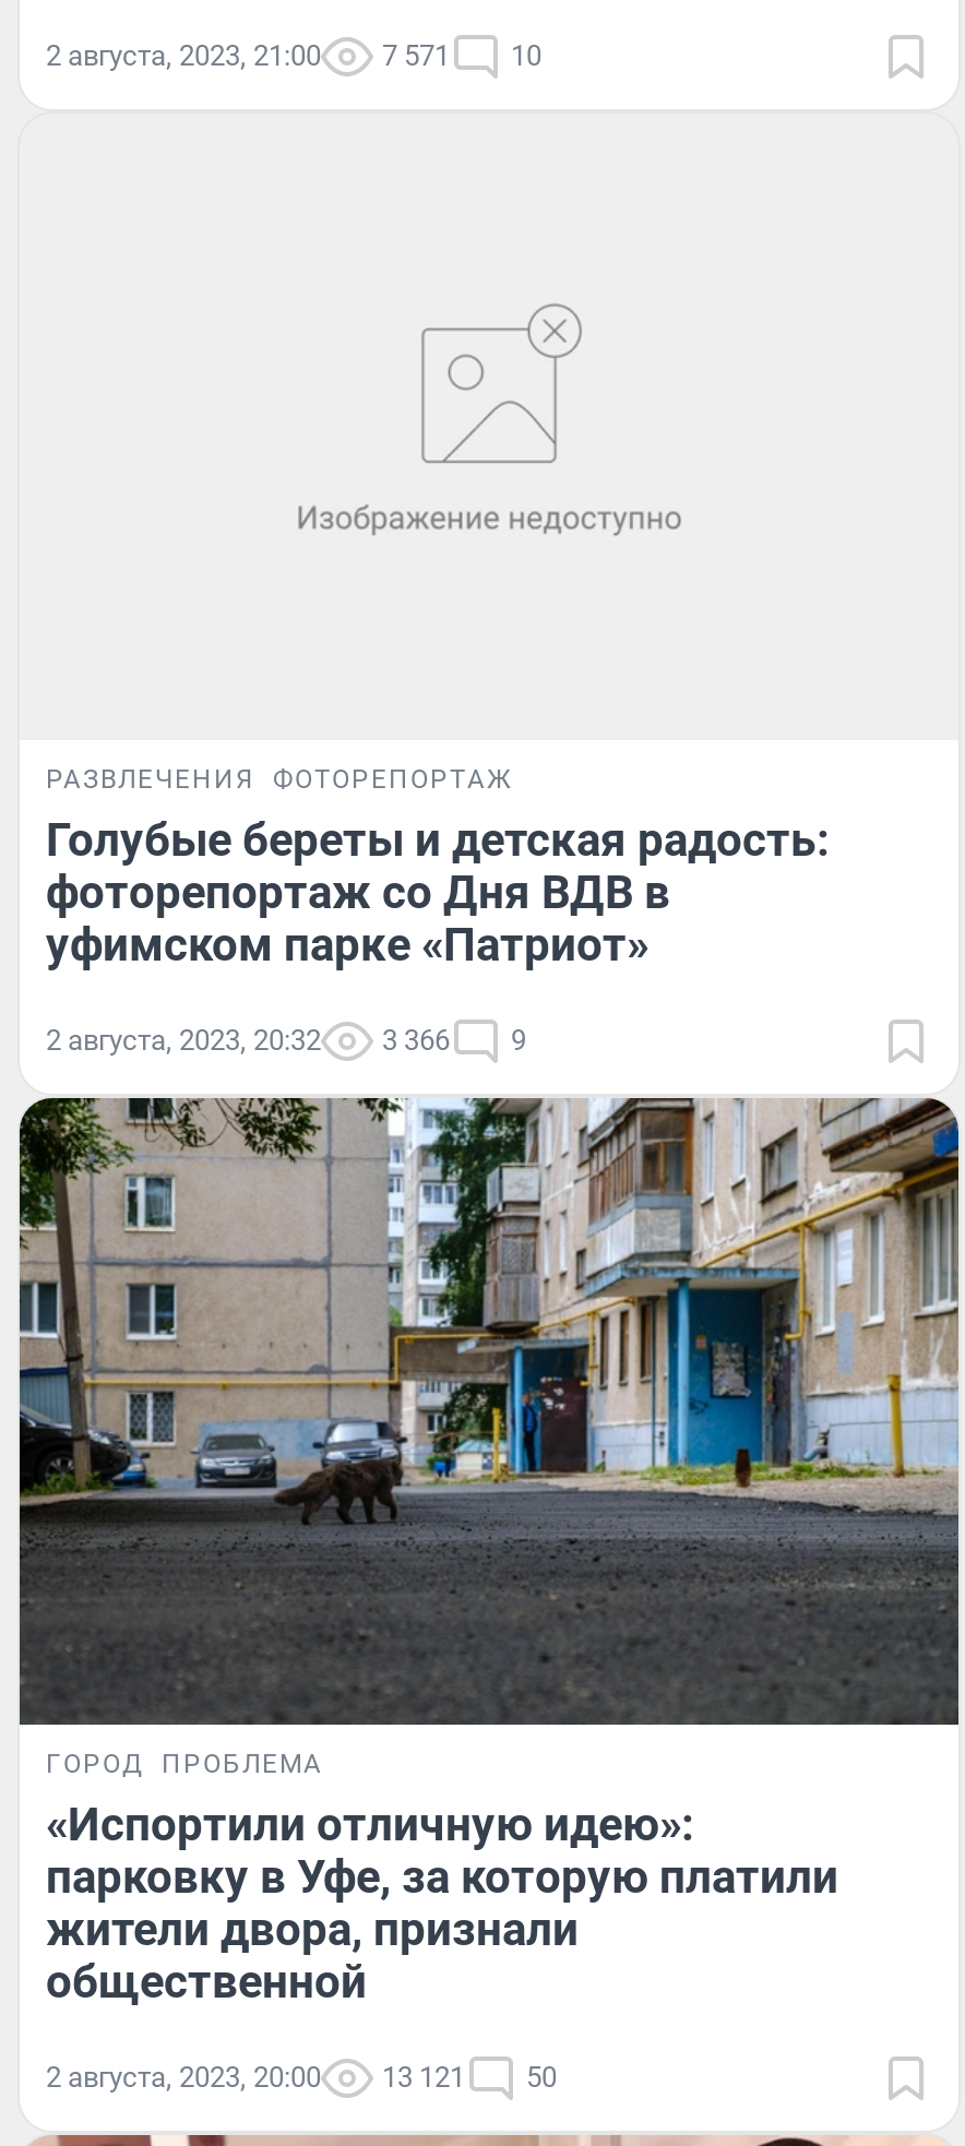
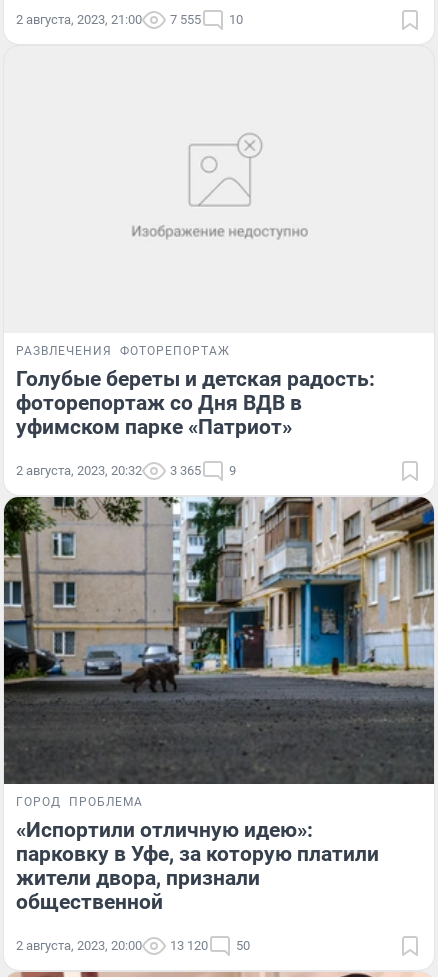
[46,40,541,73] 2 августа, 2023, 21:00 7 571 10 -> [16,12,243,27] 2 августа, 2023, 21:00 7 555 10
[46,1024,526,1056] 2 августа, 2023, 20:32 3 366 9 -> [16,463,236,478] 2 августа, 2023, 20:32 3 365 9
[46,2060,557,2093] 2 августа, 2023, 20:00 13 121 50 -> [16,938,250,953] 2 августа, 2023, 20:00 13 120 50

